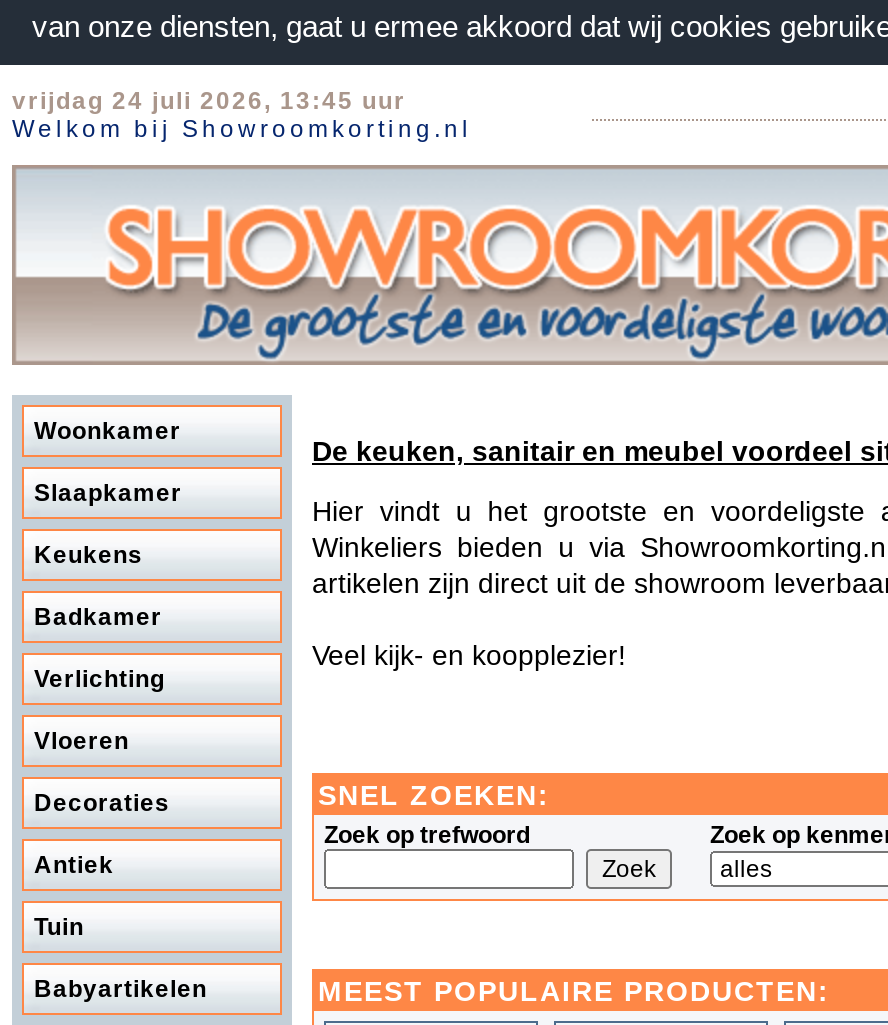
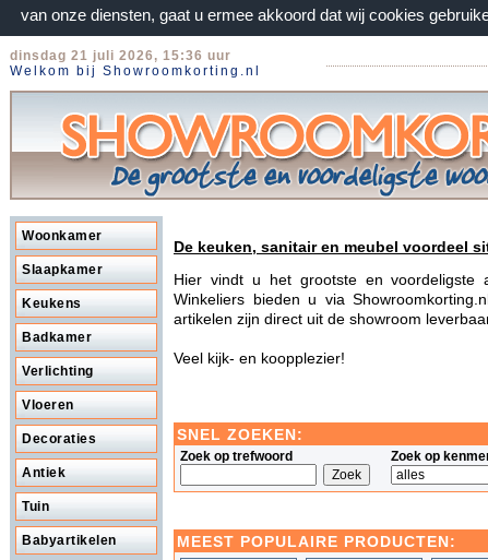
[12,87,406,115] vrijdag 24 juli 2026, 13:45 uur -> [10,48,231,63] dinsdag 21 juli 2026, 15:36 uur

